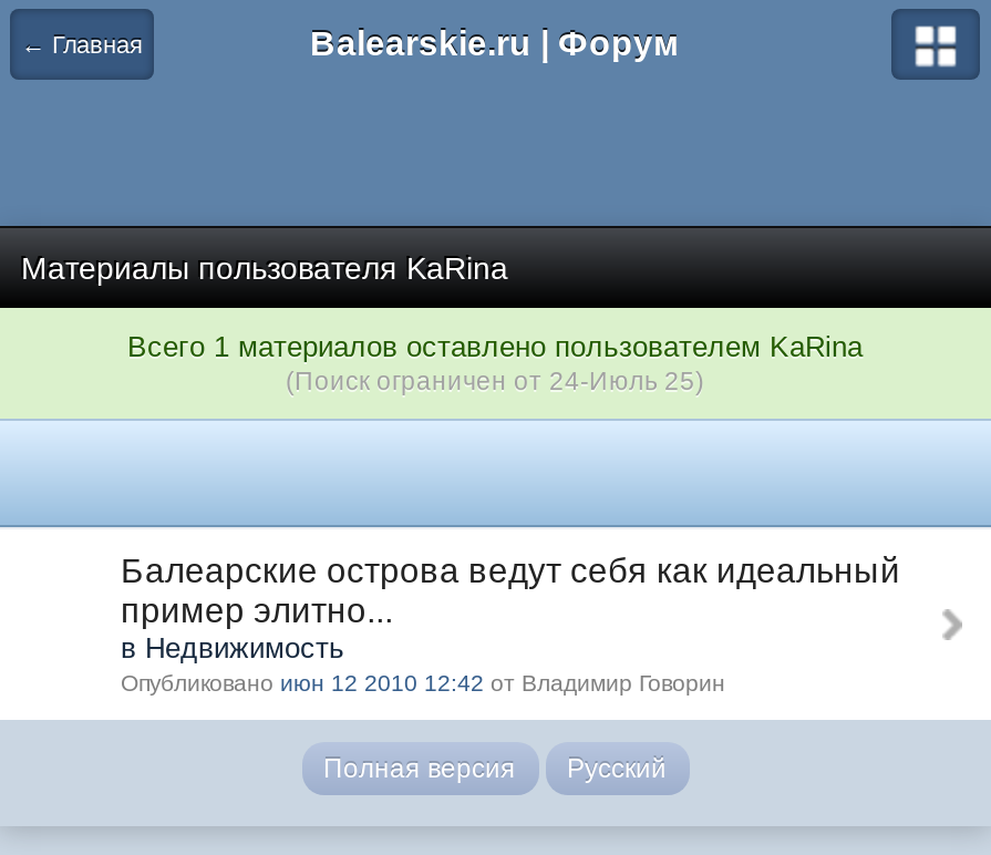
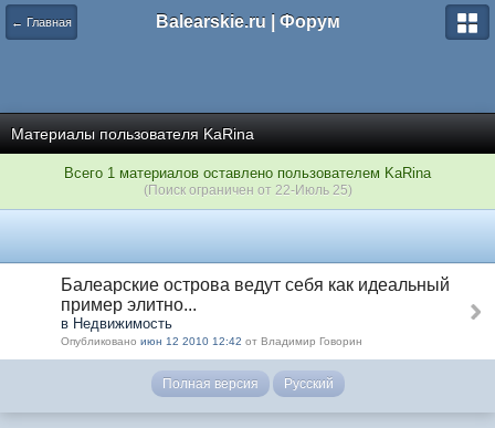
[286,365,704,394] (Поиск ограничен от 24-Июль 25) -> [143,182,352,197] (Поиск ограничен от 22-Июль 25)

